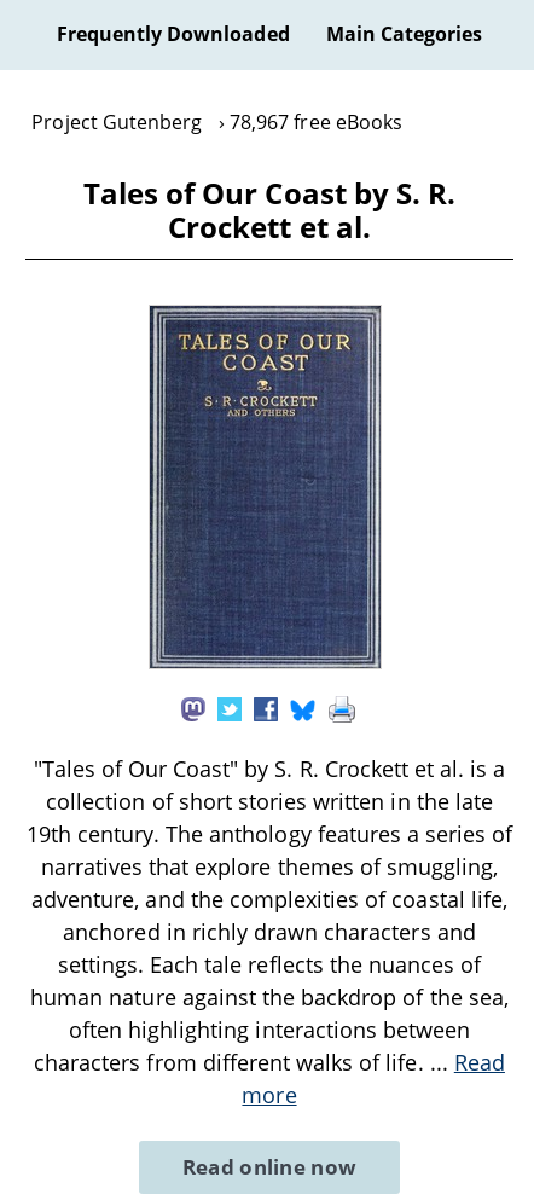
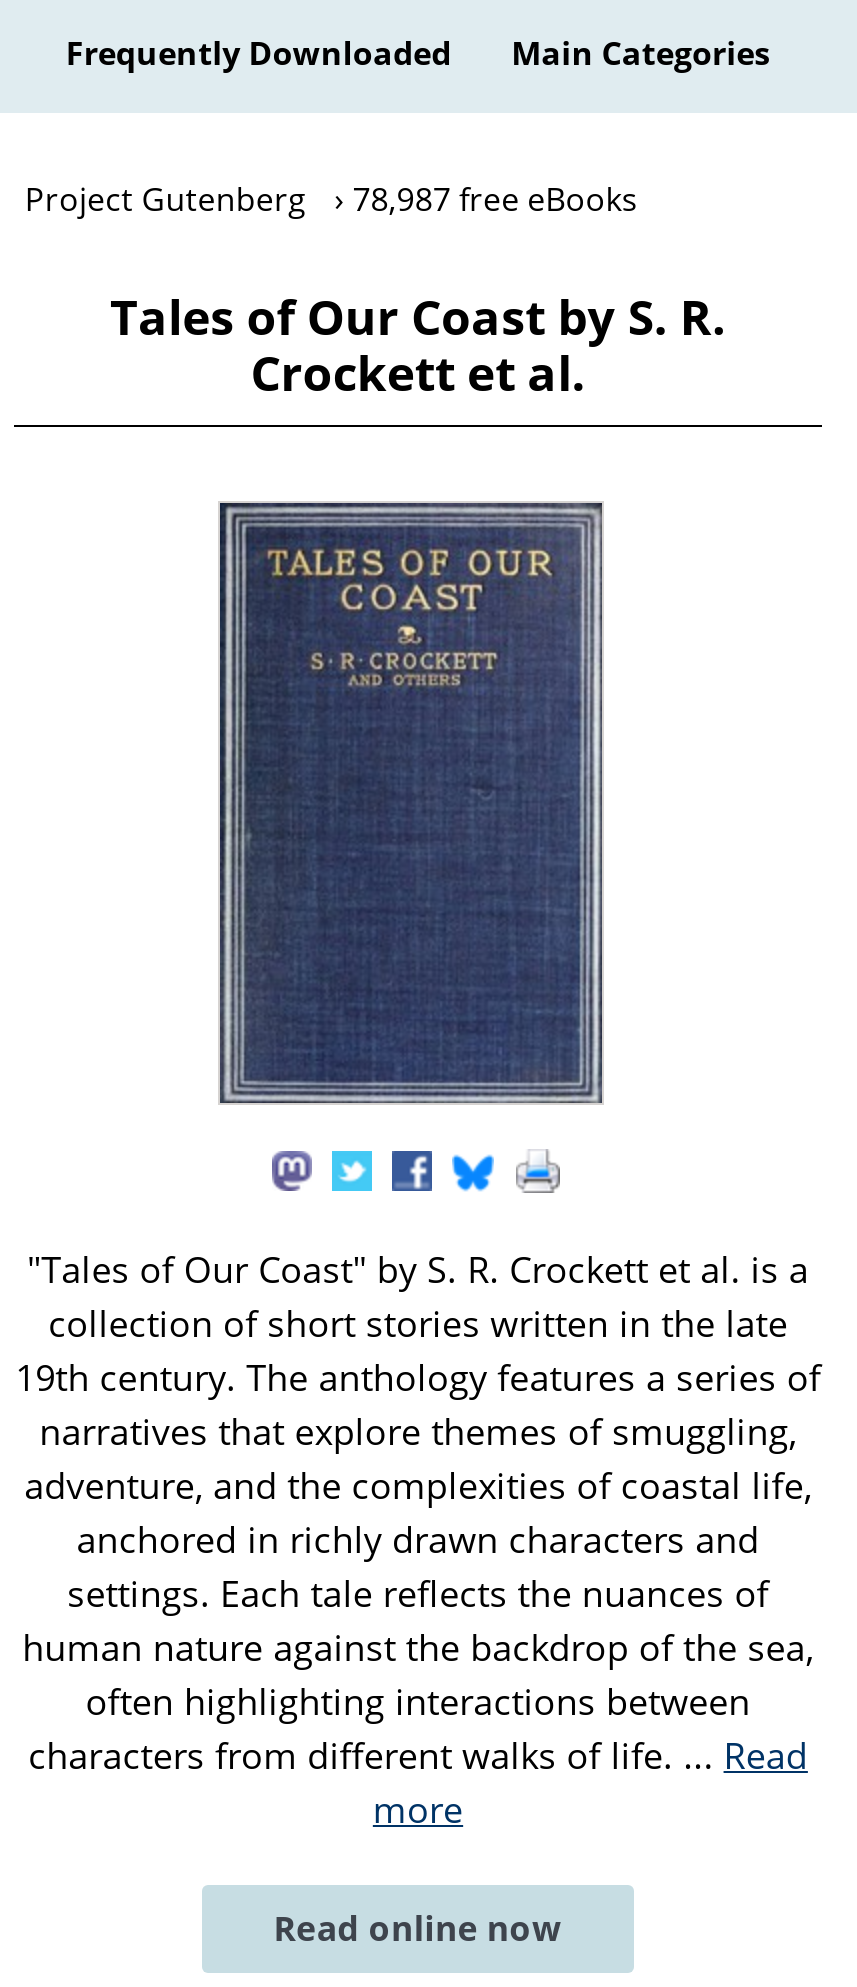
[32,109,402,135] Project Gutenberg 78,967 free eBooks -> [25,177,638,221] Project Gutenberg 78,987 free eBooks

